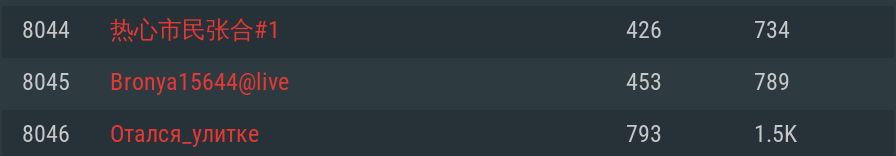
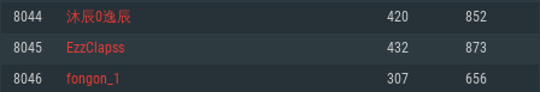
[110,20,790,42] 热心市民张合#1 | 426 | 734 -> [66,11,487,24] 沐辰0逸辰 | 420 | 852
[110,72,790,94] Bronya15644@live | 453 | 789 -> [66,42,487,55] EzzClapss | 432 | 873
[110,124,798,146] Отался_улитке | 793 | 1.5K -> [66,73,487,86] fongon_1 | 307 | 656

